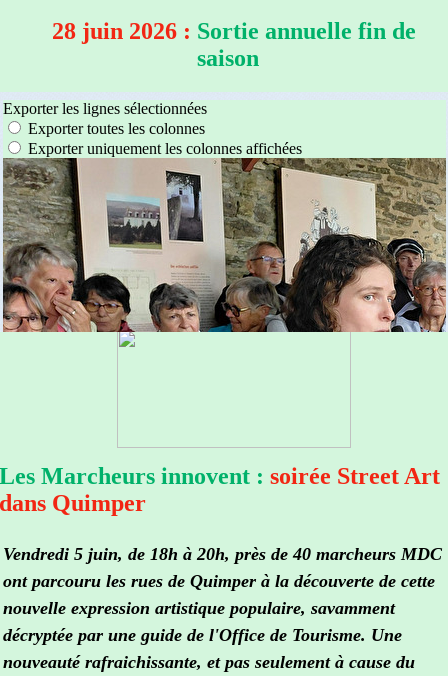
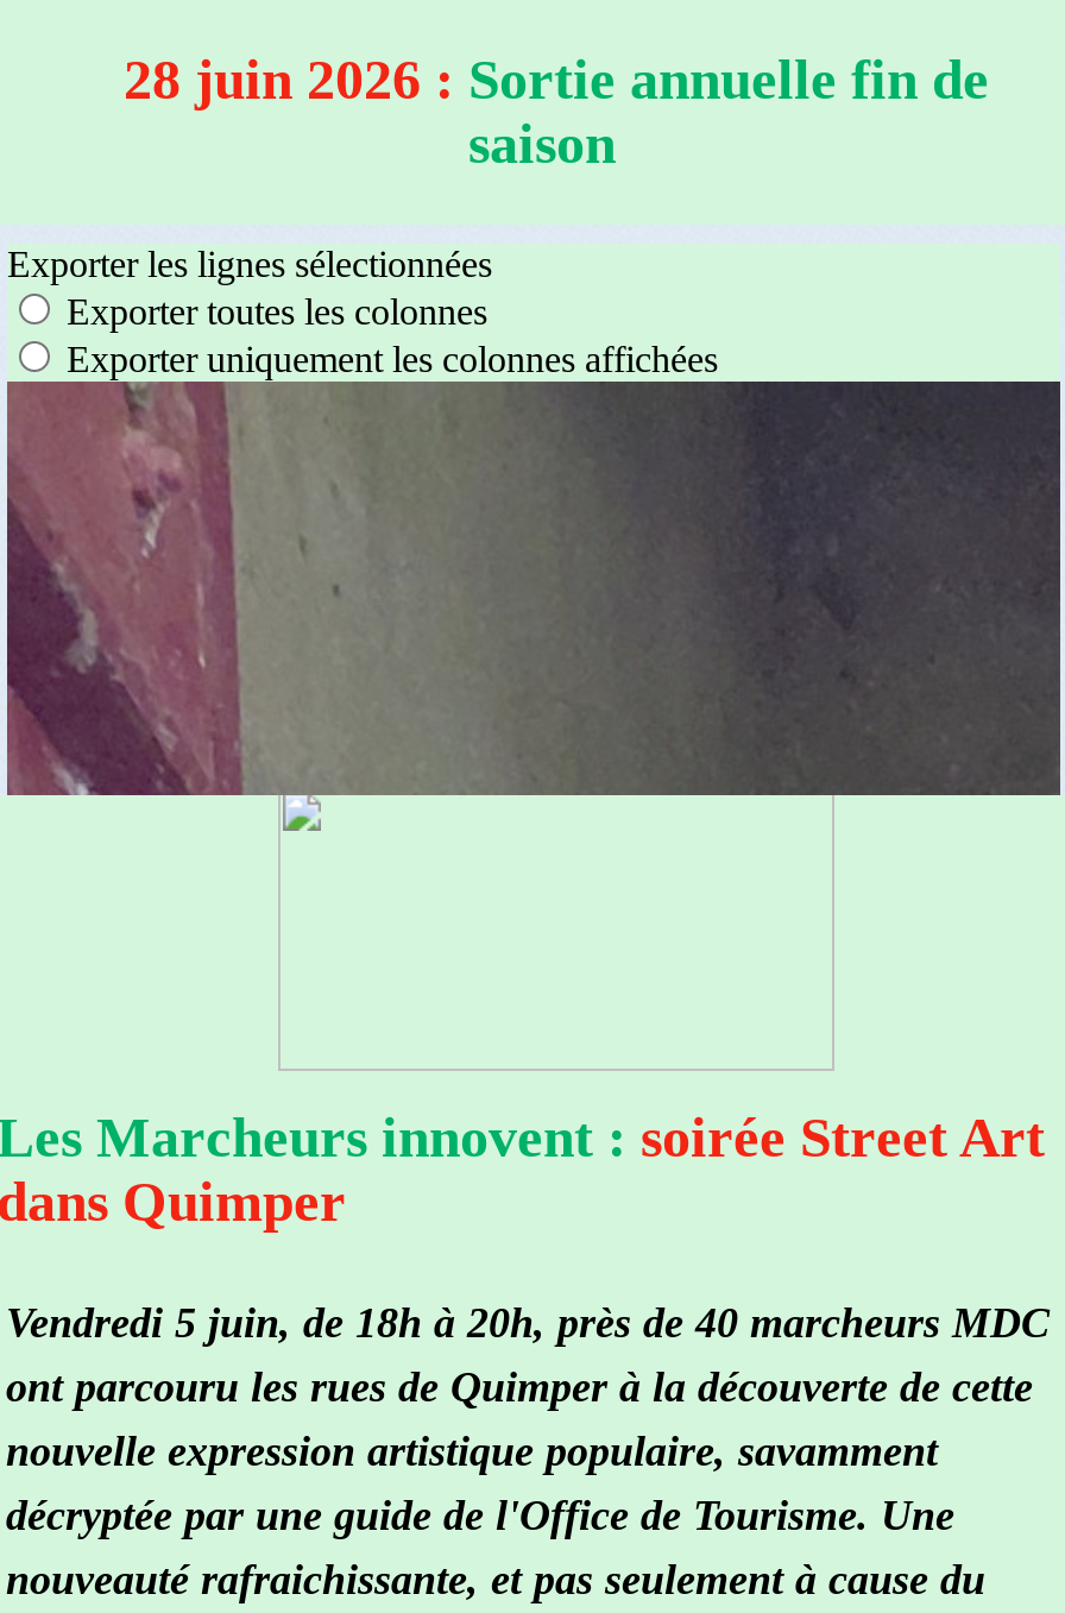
[3,157,445,333] [image] -> [7,379,1058,798] [image]

